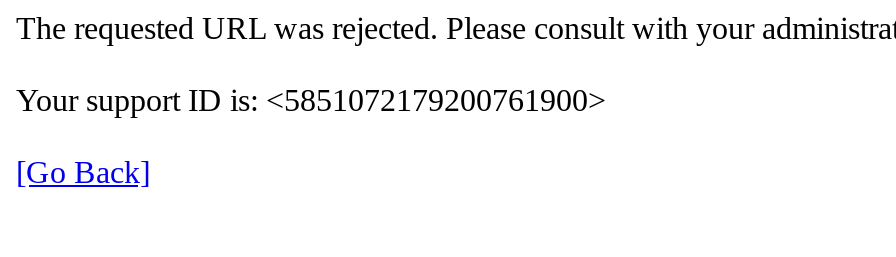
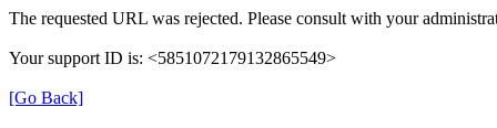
[16,83,606,117] Your support ID is: <5851072179200761900> -> [9,49,336,67] Your support ID is: <5851072179132865549>

